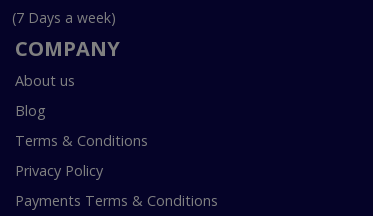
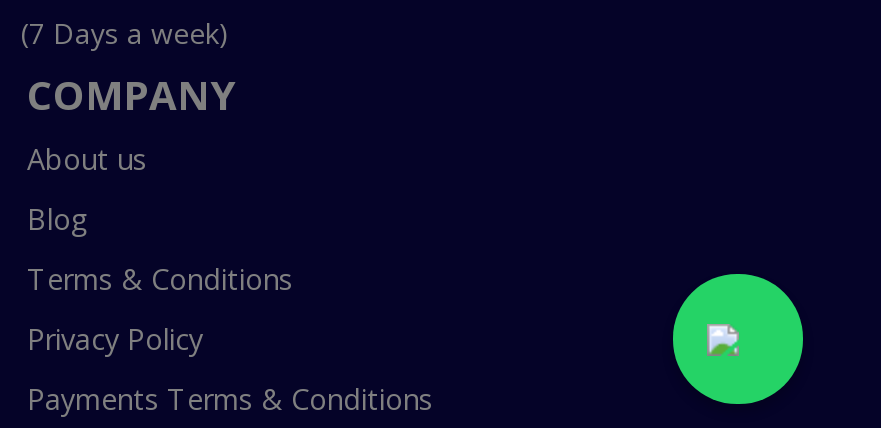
none -> [671,272,805,406] [image]

